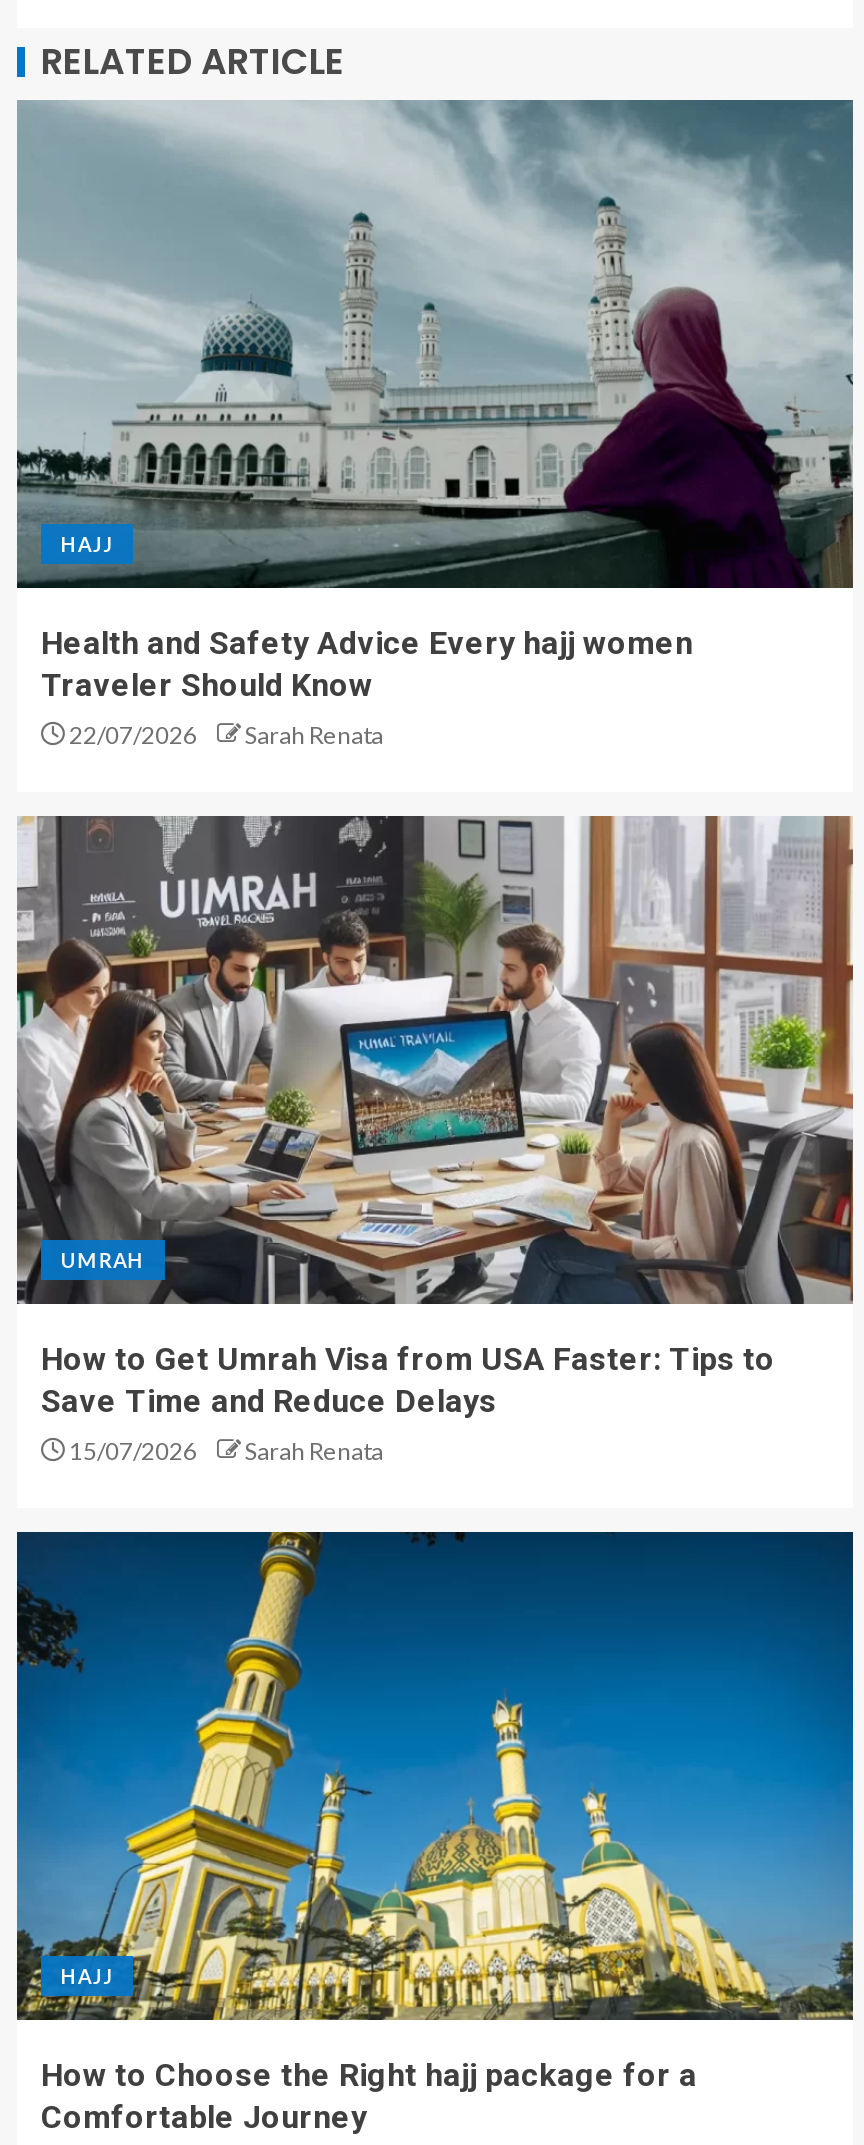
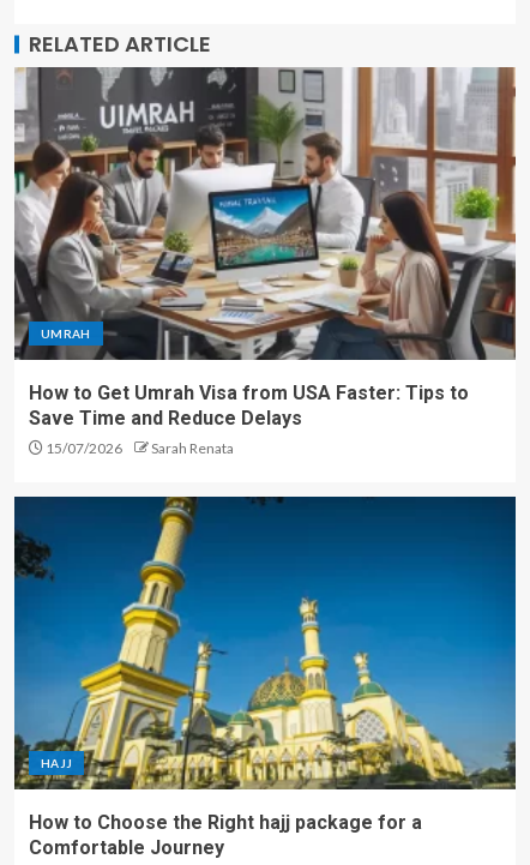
[17,98,855,750] [image] | HAJJ | Health and Safety Advice Every hajj women | Traveler Should Know | 22/07/2026 | Sarah Renata -> none

